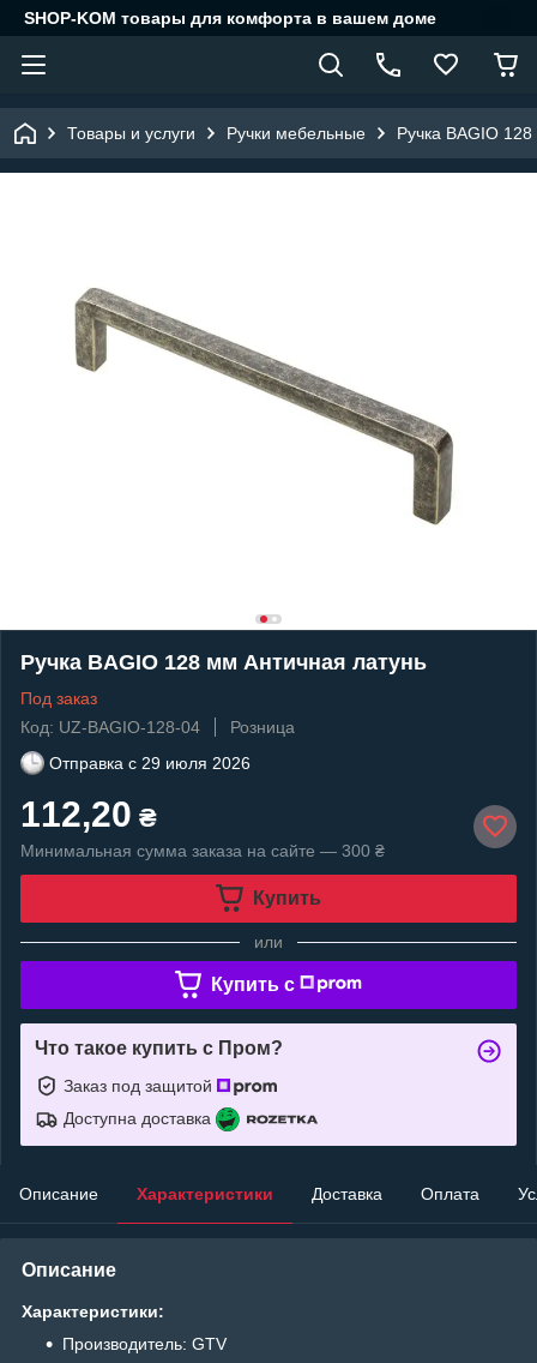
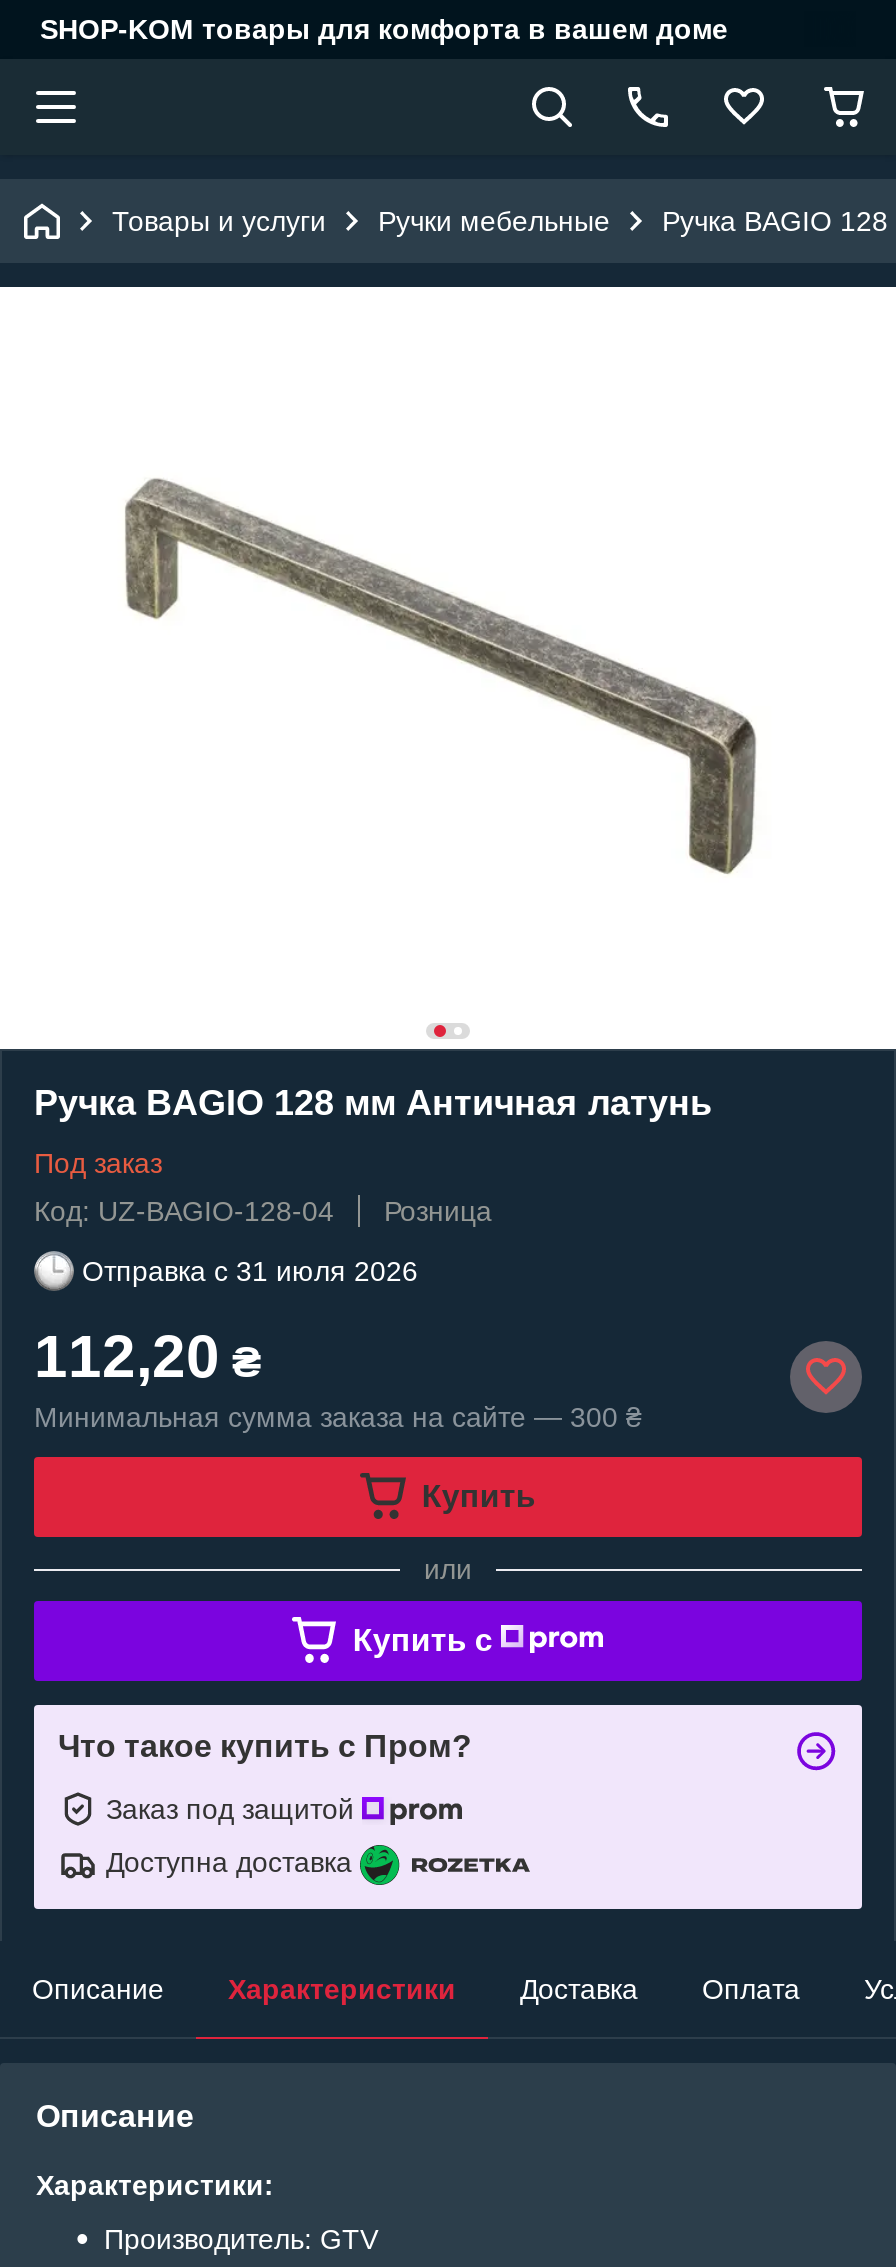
[49,753,251,772] Отправка с 29 июля 2026 -> [82,1255,418,1287] Отправка с 31 июля 2026

